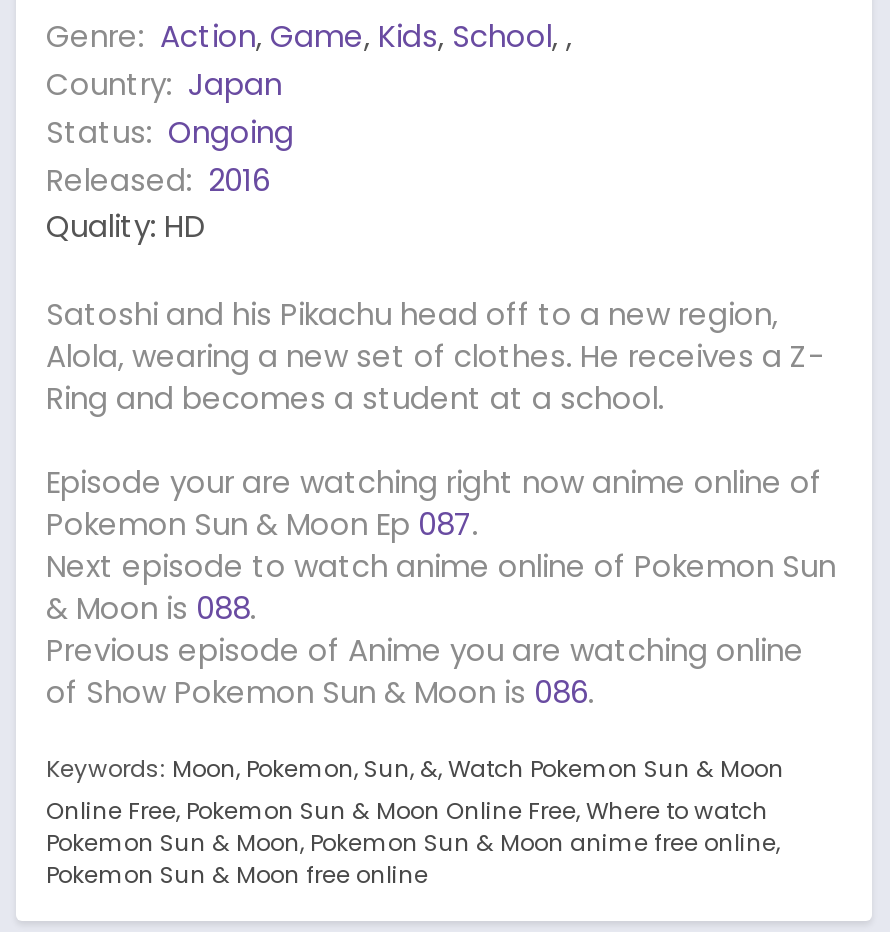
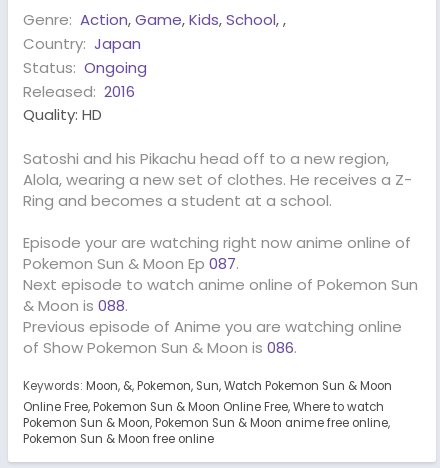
[46,753,784,785] Keywords: Moon Pokemon Sun & Watch Pokemon Sun & Moon -> [23,378,392,394] Keywords: Moon & Pokemon Sun Watch Pokemon Sun & Moon

